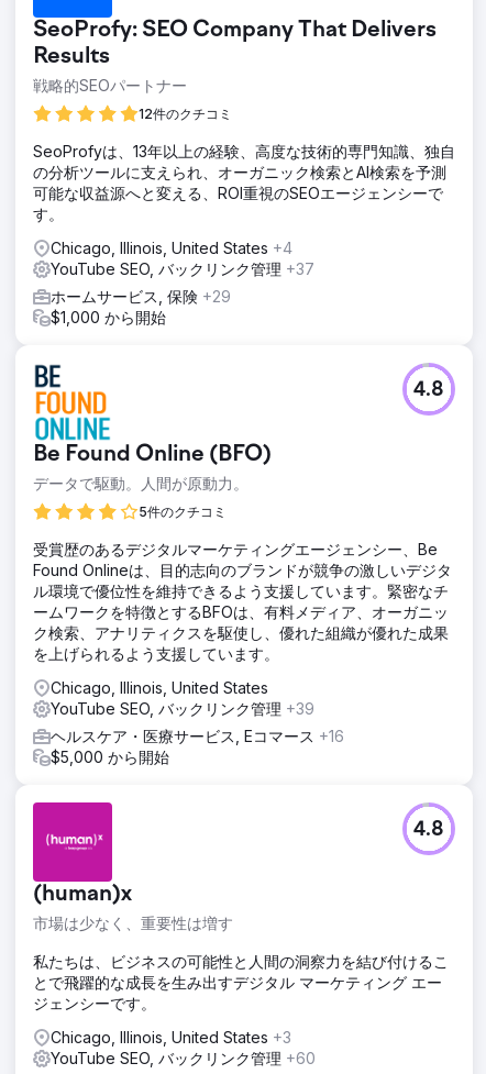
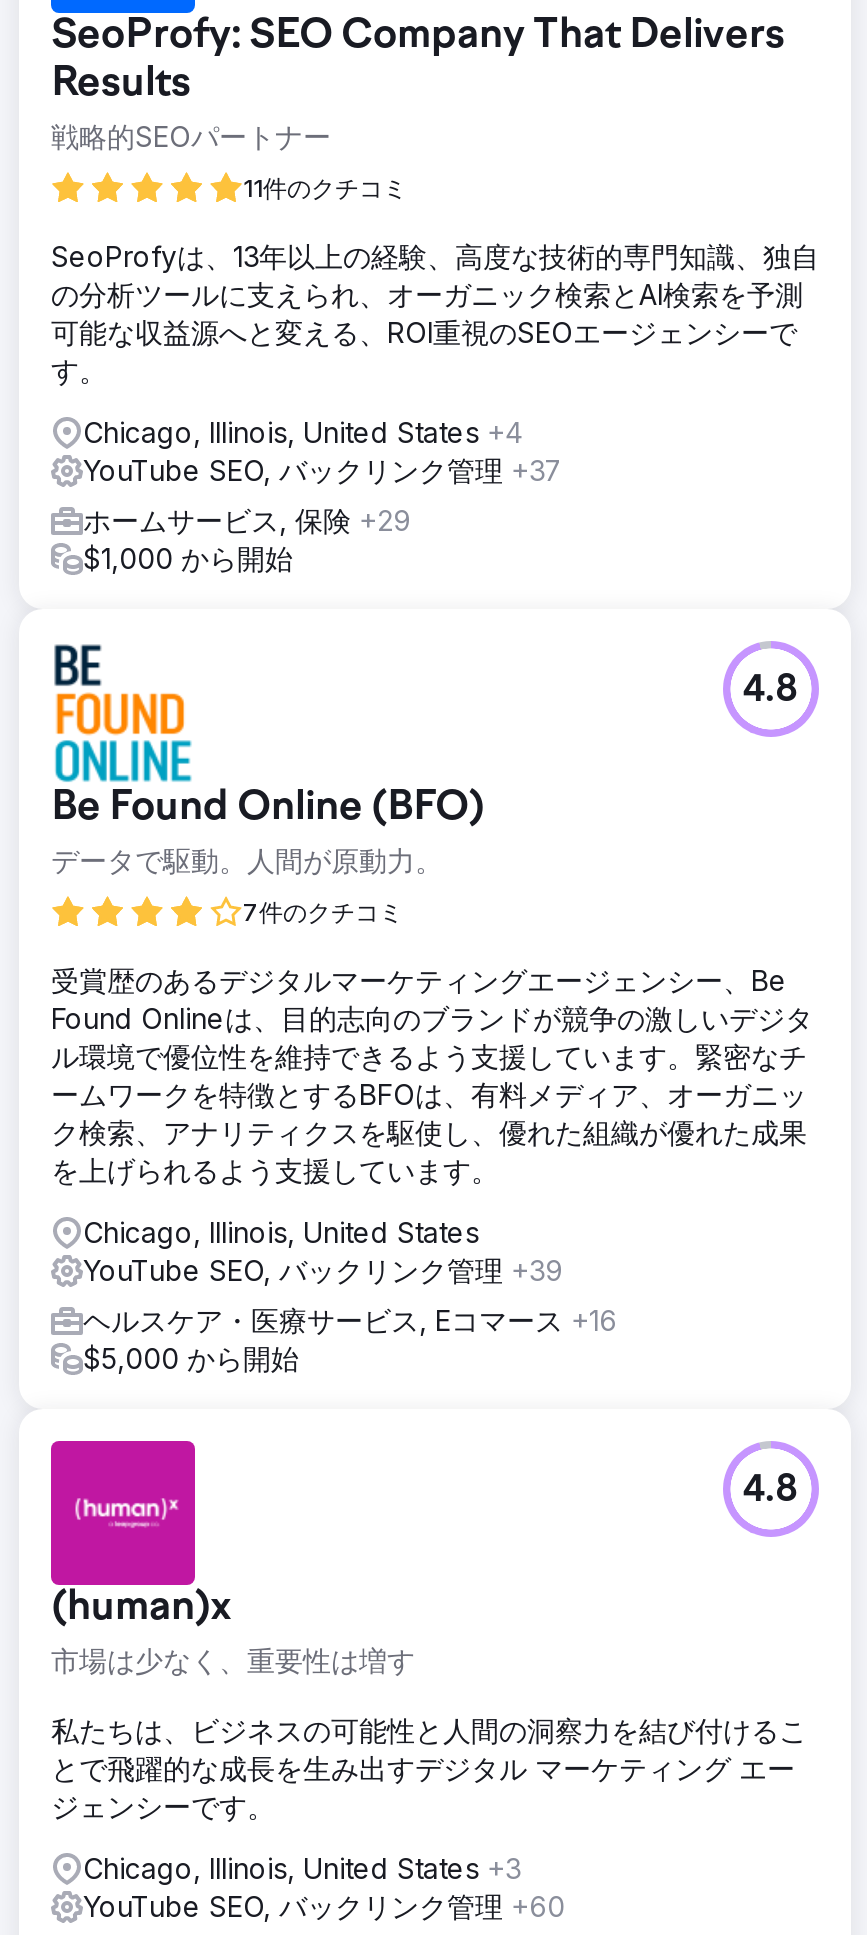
[139,106,232,122] 12件のクチコミ -> [243,173,407,203] 11件のクチコミ
[139,503,227,520] 5件のクチコミ -> [243,897,403,927] 7件のクチコミ

